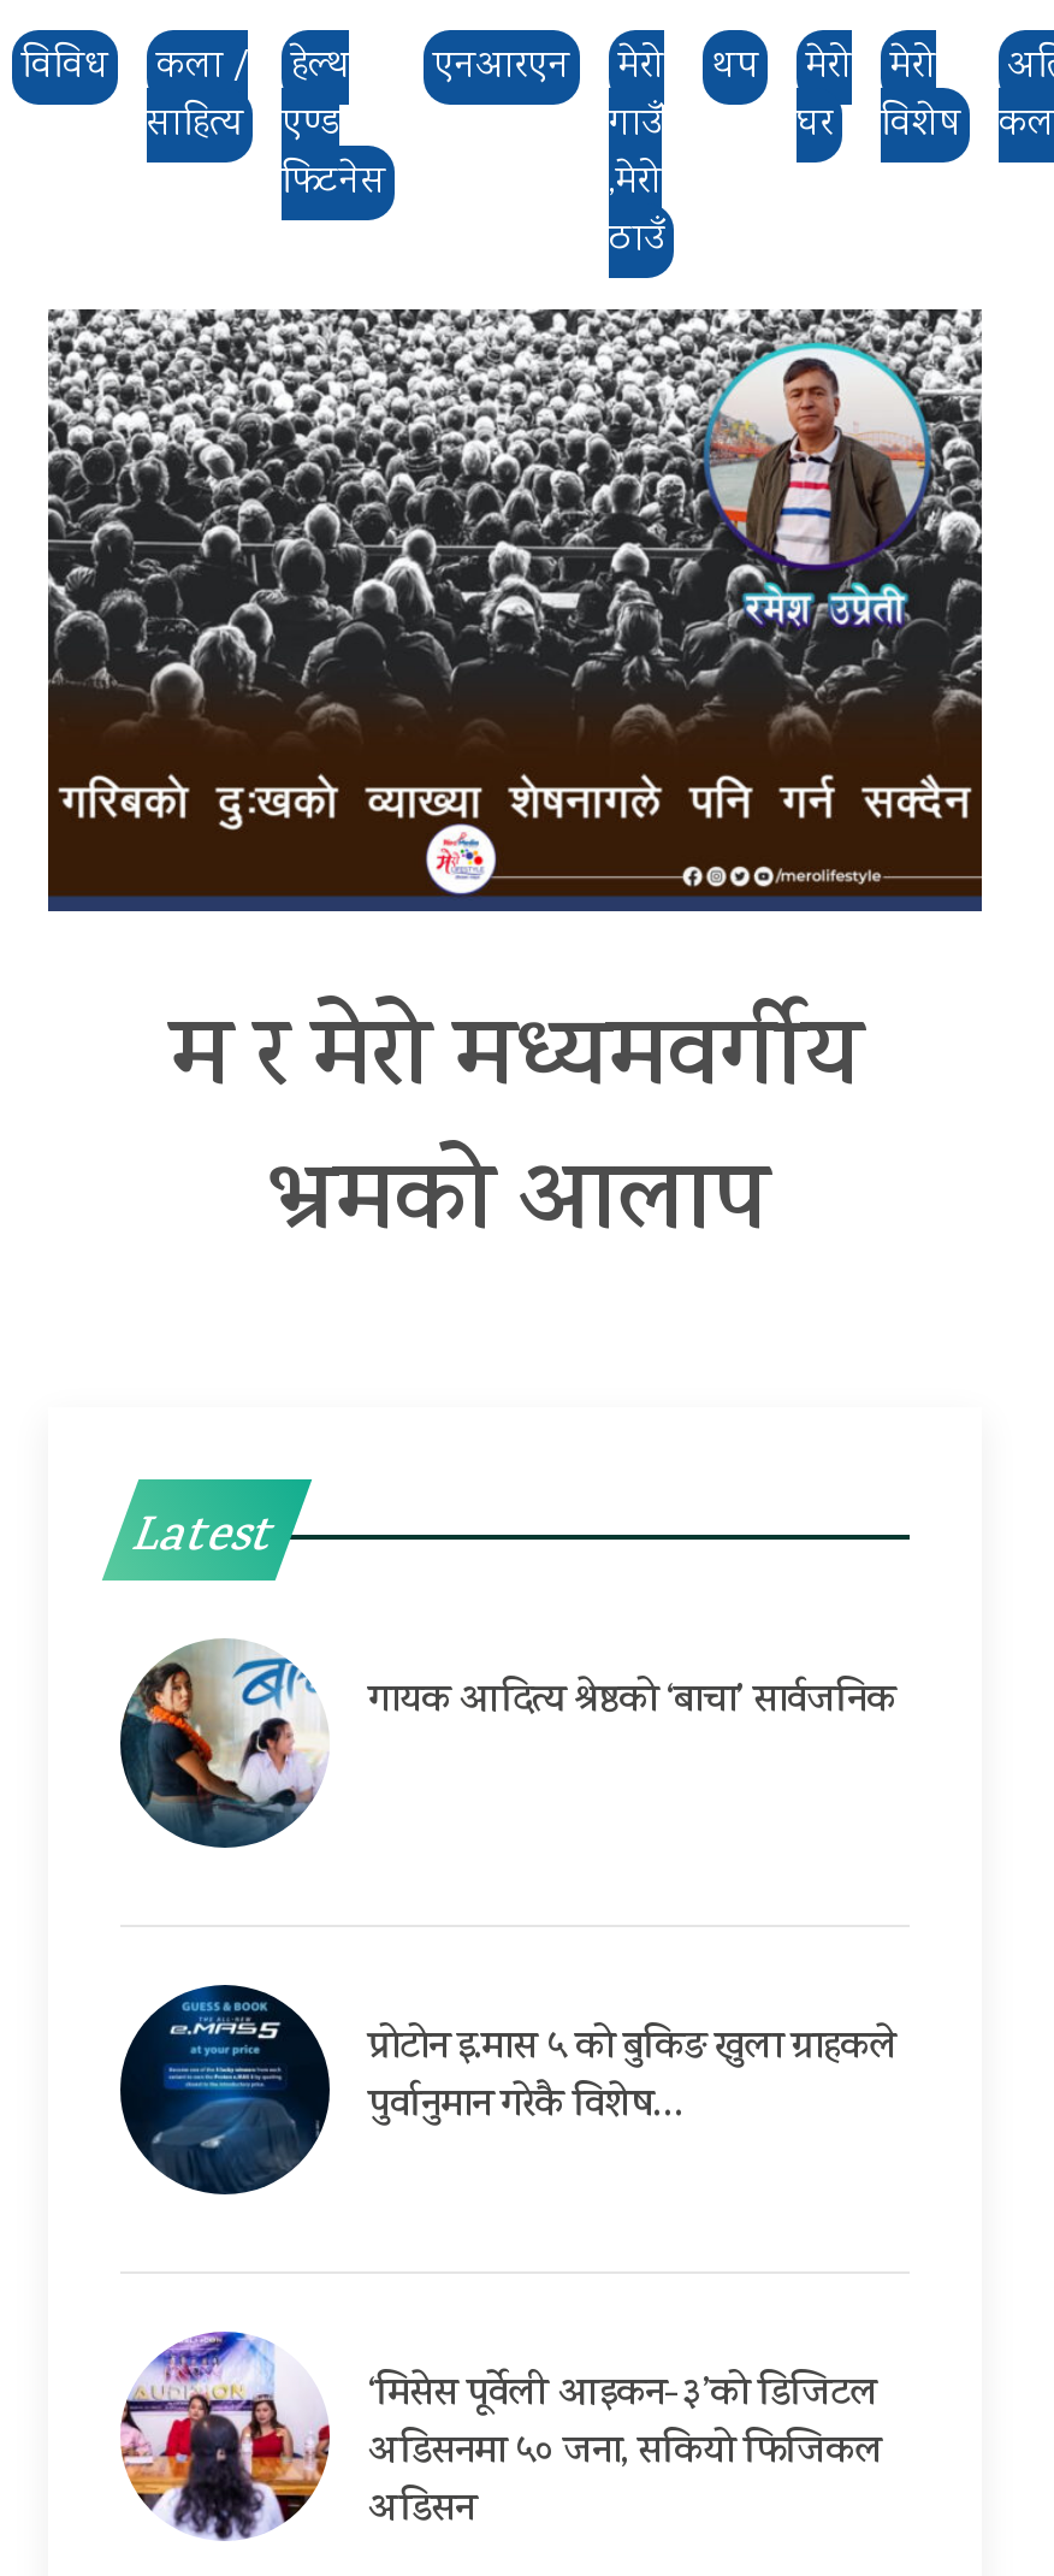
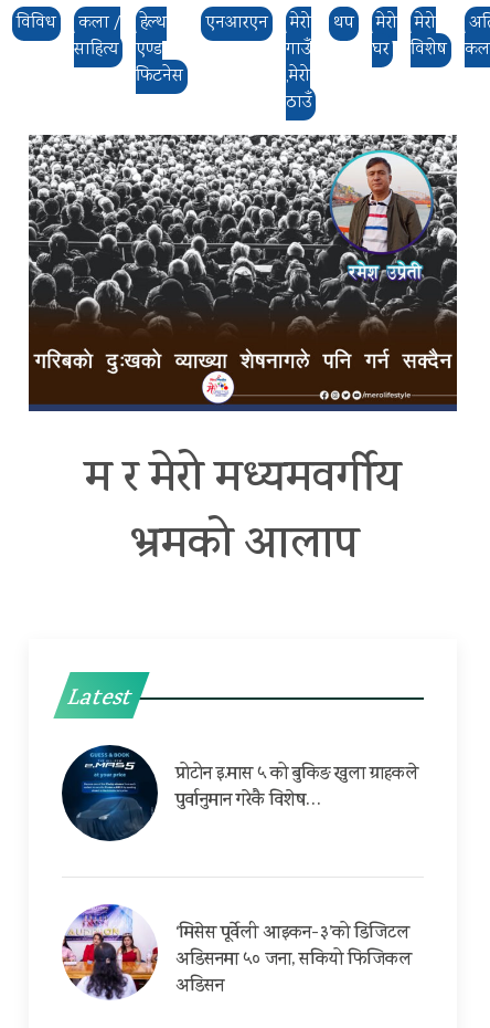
[130,1641,895,1838] [image] | गायक आदित्य श्रेष्ठको ‘बाचा’ सार्वजनिक -> none

